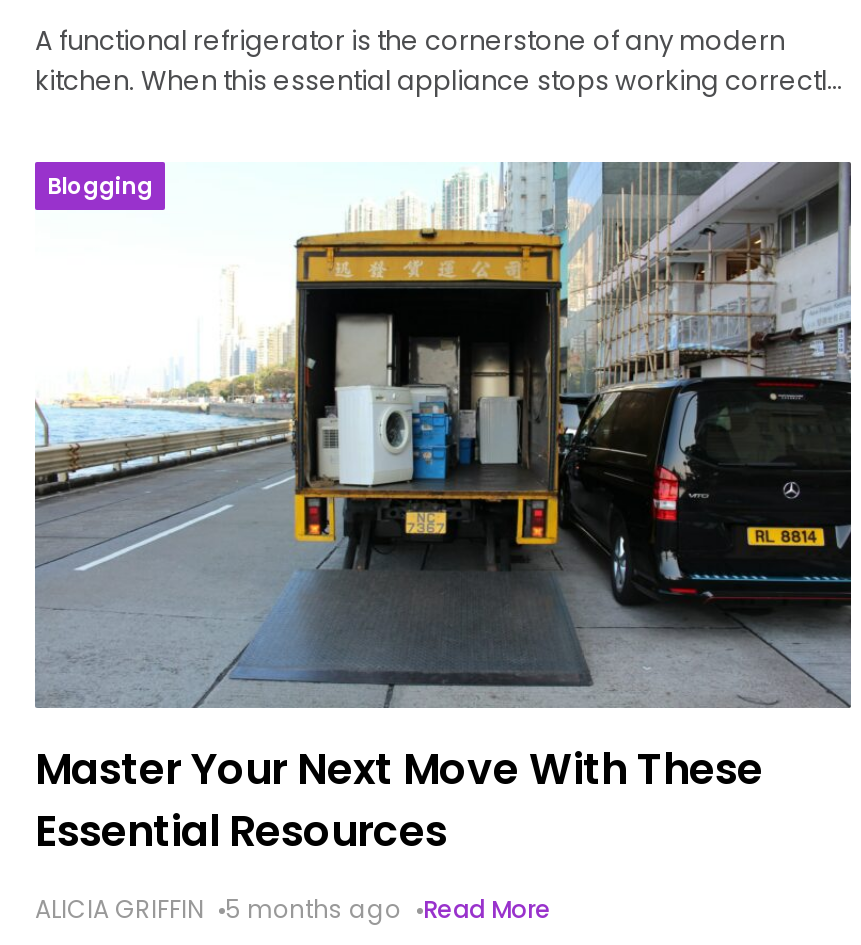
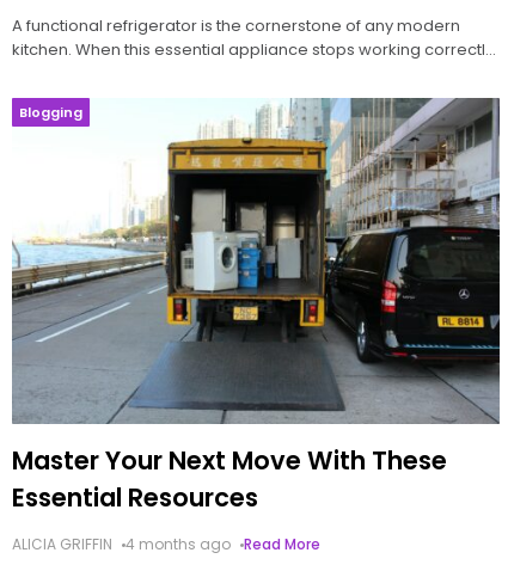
[35,892,551,926] ALICIA GRIFFIN 5 months ago Read More -> [12,534,320,554] ALICIA GRIFFIN 4 months ago Read More

